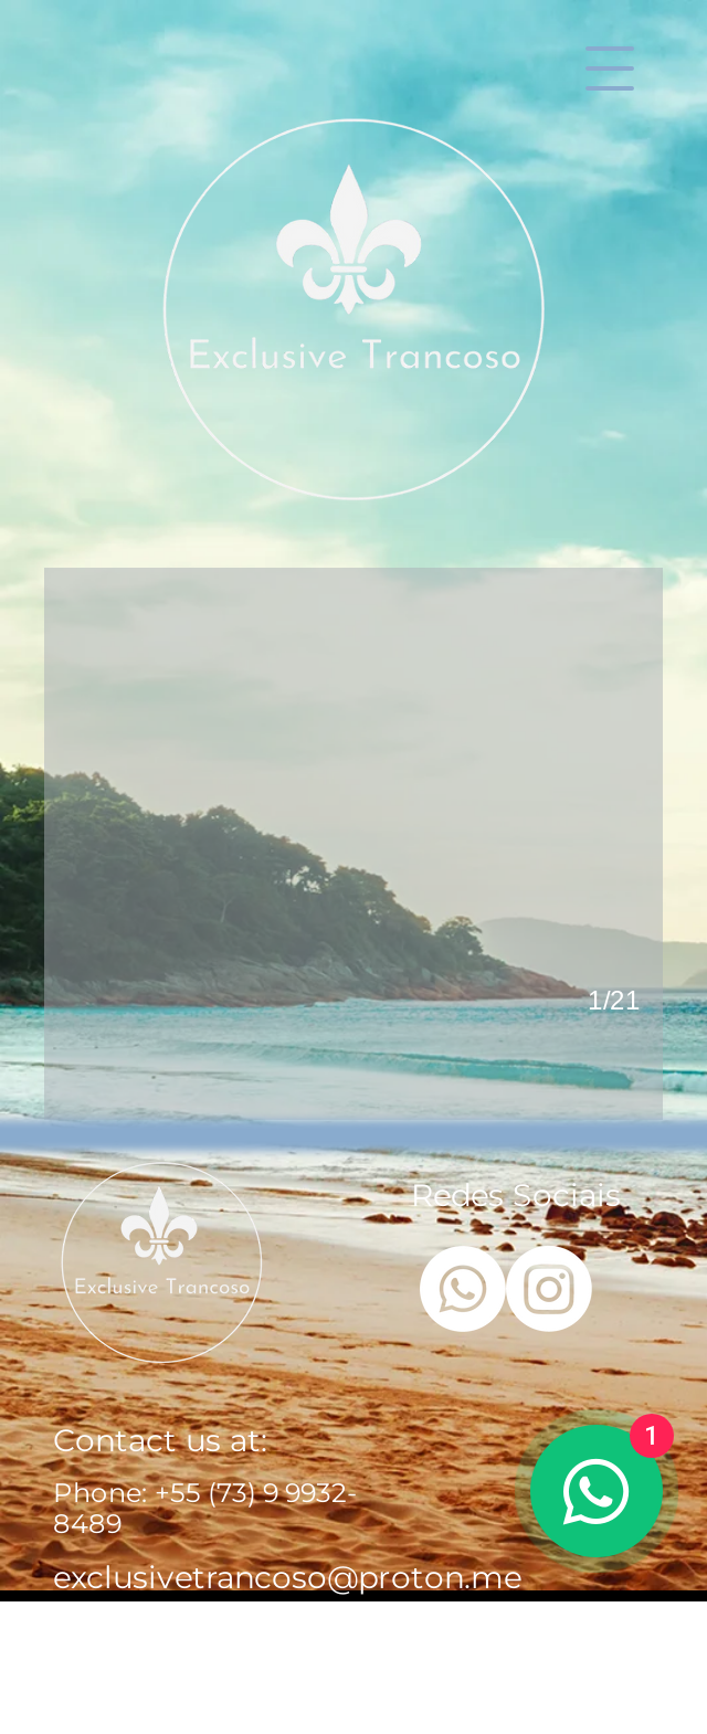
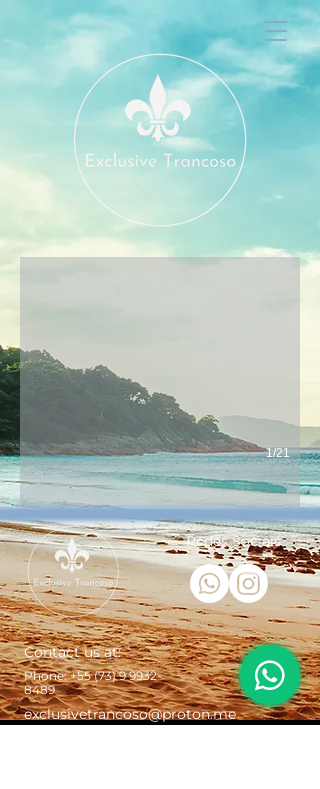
[644,1420,659,1451] 1 -> none

